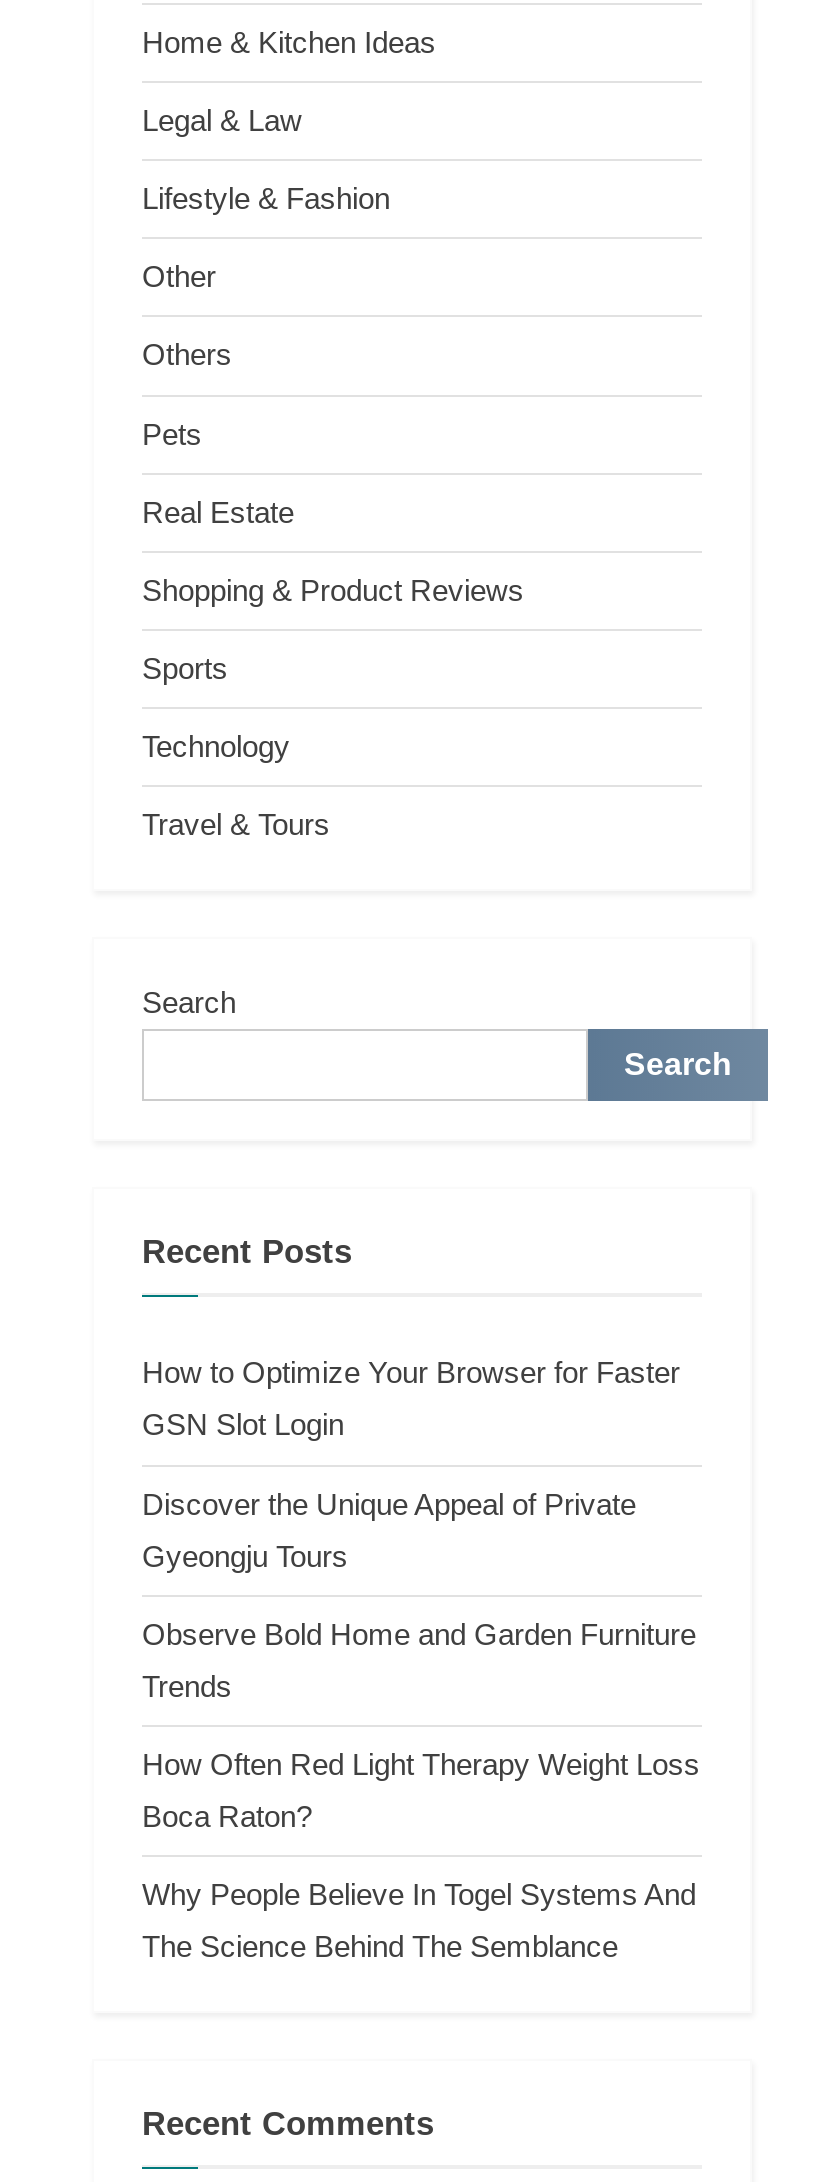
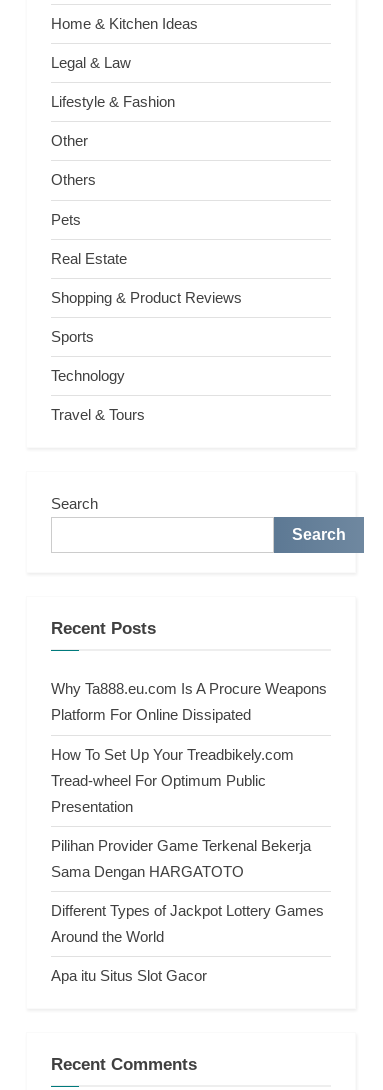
[142,1356,680,1390] How to Optimize Your Browser for Faster -> [51,680,327,697] Why Ta888.eu.com Is A Procure Weapons
[142,1408,344,1442] GSN Slot Login -> [51,706,251,723] Platform For Online Dissipated
[142,1486,636,1520] Discover the Unique Appeal of Private -> [51,746,294,763] How To Set Up Your Treadbikely.com
[142,1538,348,1572] Gyeongju Tours -> [51,772,266,789] Tread-wheel For Optimum Public
[142,1617,696,1651] Observe Bold Home and Garden Furniture -> [51,798,133,815] Presentation
[142,1669,232,1703] Trends -> [51,837,311,854] Pilihan Provider Game Terkenal Bekerja
[142,1747,700,1781] How Often Red Light Therapy Weight Loss -> [51,863,244,880] Sama Dengan HARGATOTO
[142,1799,312,1833] Boca Raton? -> [51,902,324,919] Different Types of Jackpot Lottery Games
[142,1877,696,1911] Why People Believe In Togel Systems And -> [51,928,164,945] Around the World
[142,1929,618,1963] The Science Behind The Semblance -> [51,967,207,984] Apa itu Situs Slot Gacor

